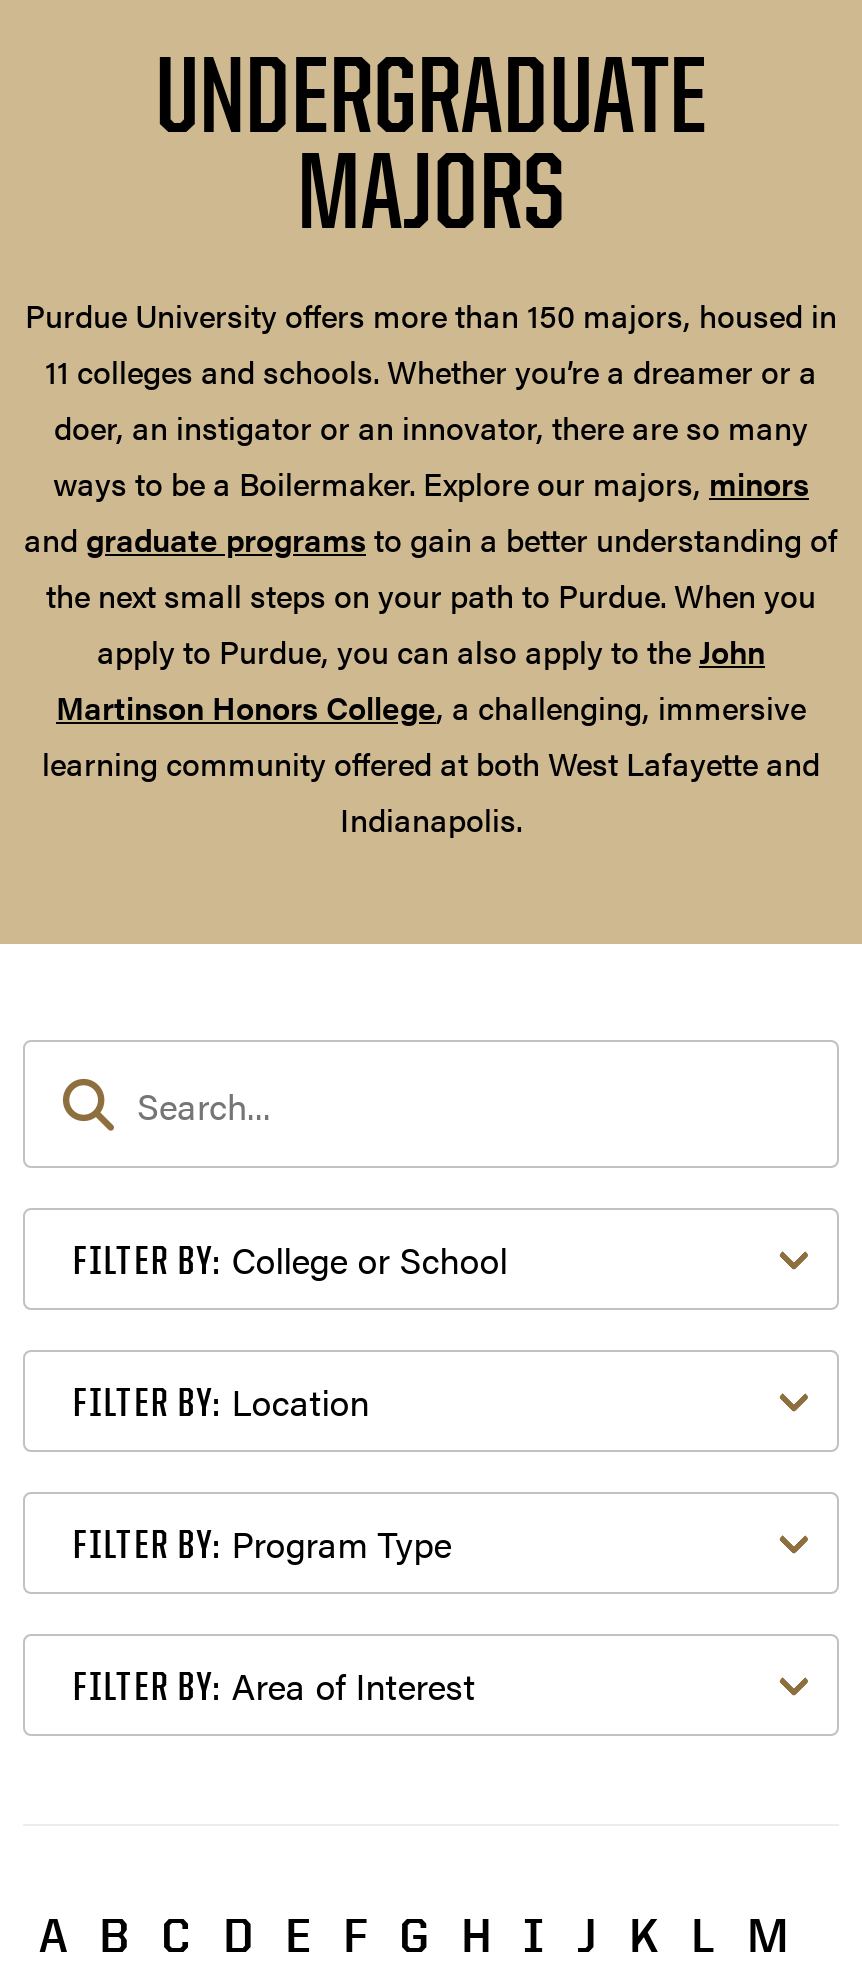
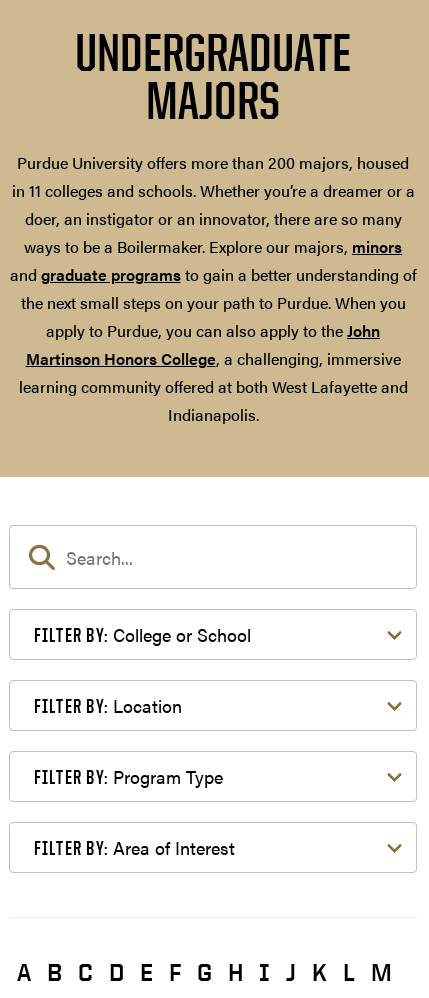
[25,292,837,394] Purdue University offers more than 150 majors, housed in | 11 colleges and schools. Whether you’re a dreamer or a -> [11,151,414,202] Purdue University offers more than 200 majors, housed | in 11 colleges and schools. Whether you’re a dreamer or a

